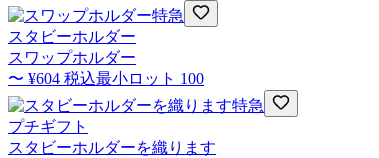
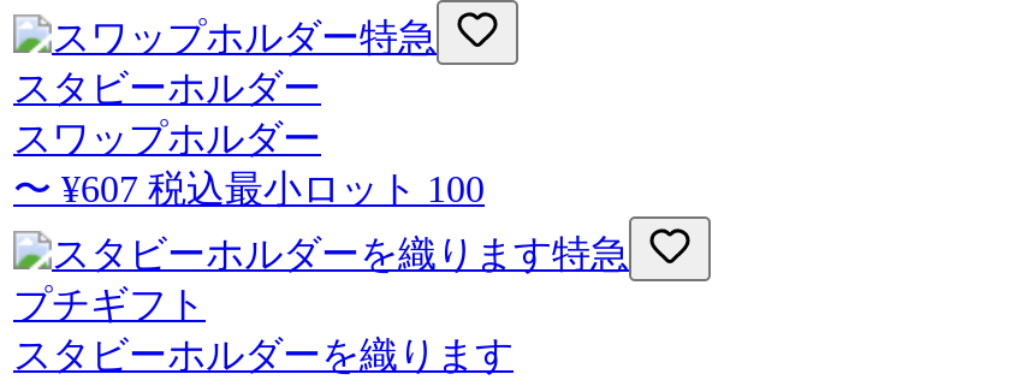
[8,70,204,87] 〜 ¥604 税込最小ロット 100 -> [13,169,485,210] 〜 ¥607 税込最小ロット 100

